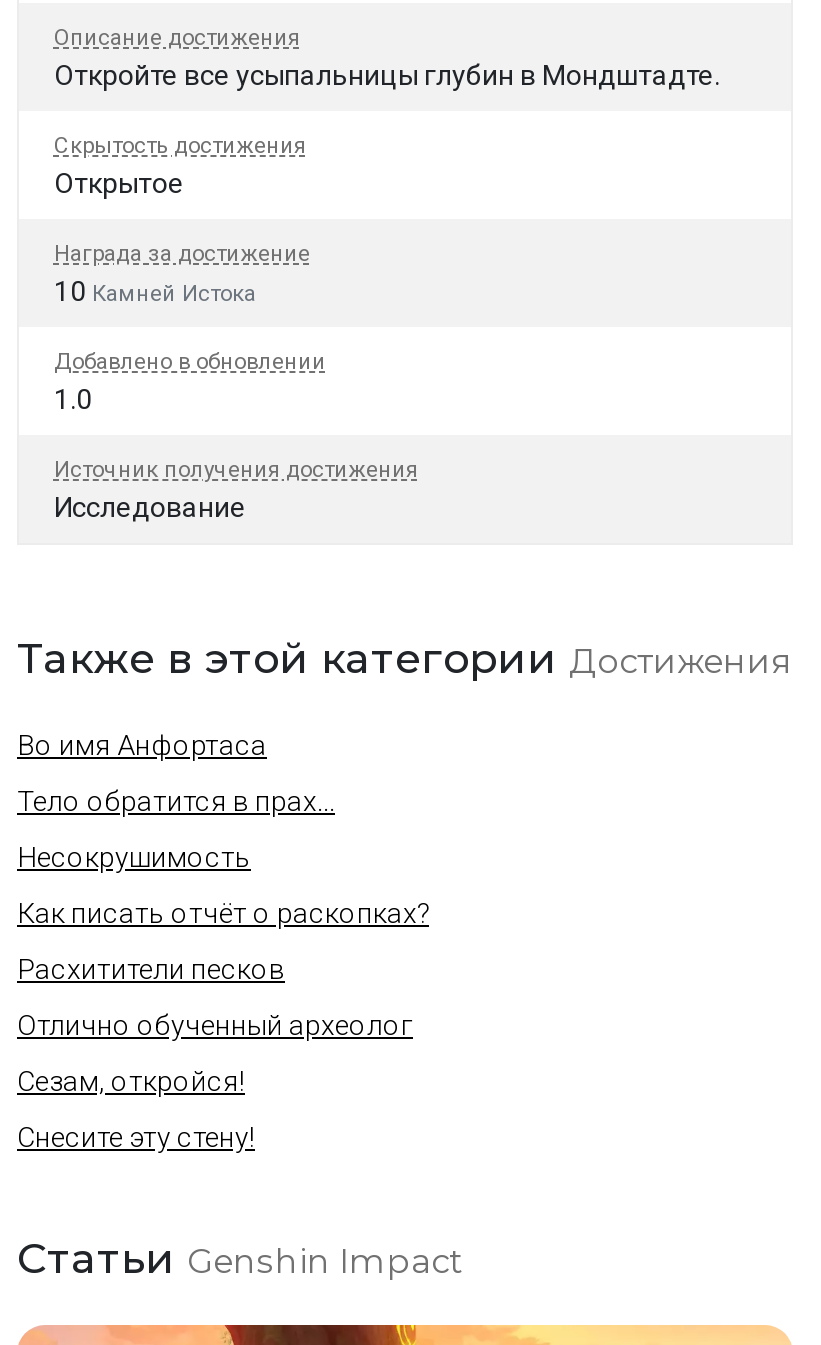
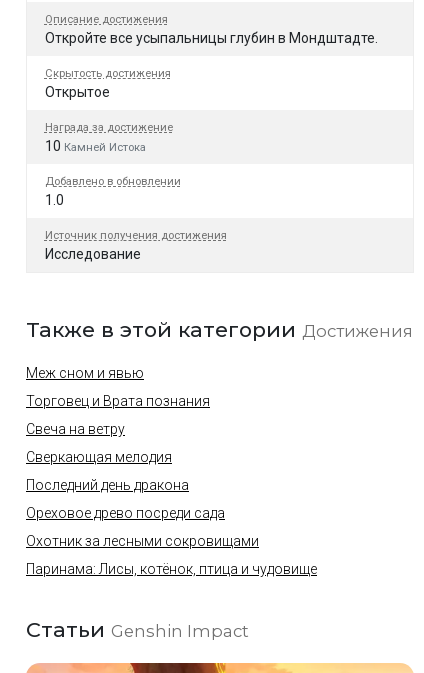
[17,728,267,760] Во имя Анфортаса -> [26,365,144,381] Меж сном и явью
[17,784,335,816] Тело обратится в прах... -> [26,393,210,409] Торговец и Врата познания
[17,840,251,872] Несокрушимость -> [26,421,125,437] Свеча на ветру
[17,896,429,928] Как писать отчёт о раскопках? -> [26,449,172,465] Сверкающая мелодия
[17,952,285,984] Расхитители песков -> [26,477,189,493] Последний день дракона
[17,1008,413,1040] Отлично обученный археолог -> [26,505,225,521] Ореховое древо посреди сада
[17,1064,245,1096] Сезам, откройся! -> [26,533,259,549] Охотник за лесными сокровищами
[17,1120,255,1152] Снесите эту стену! -> [26,561,317,577] Паринама: Лисы, котёнок, птица и чудовище

